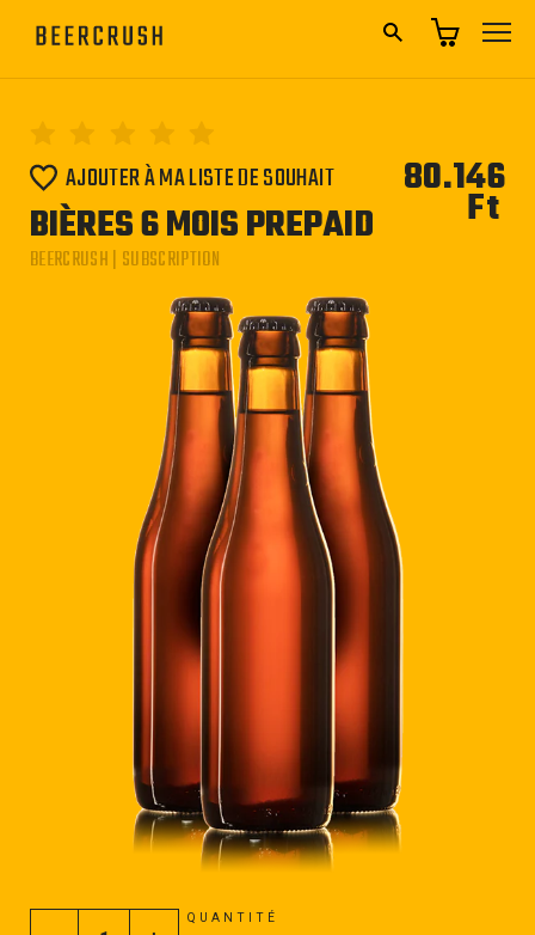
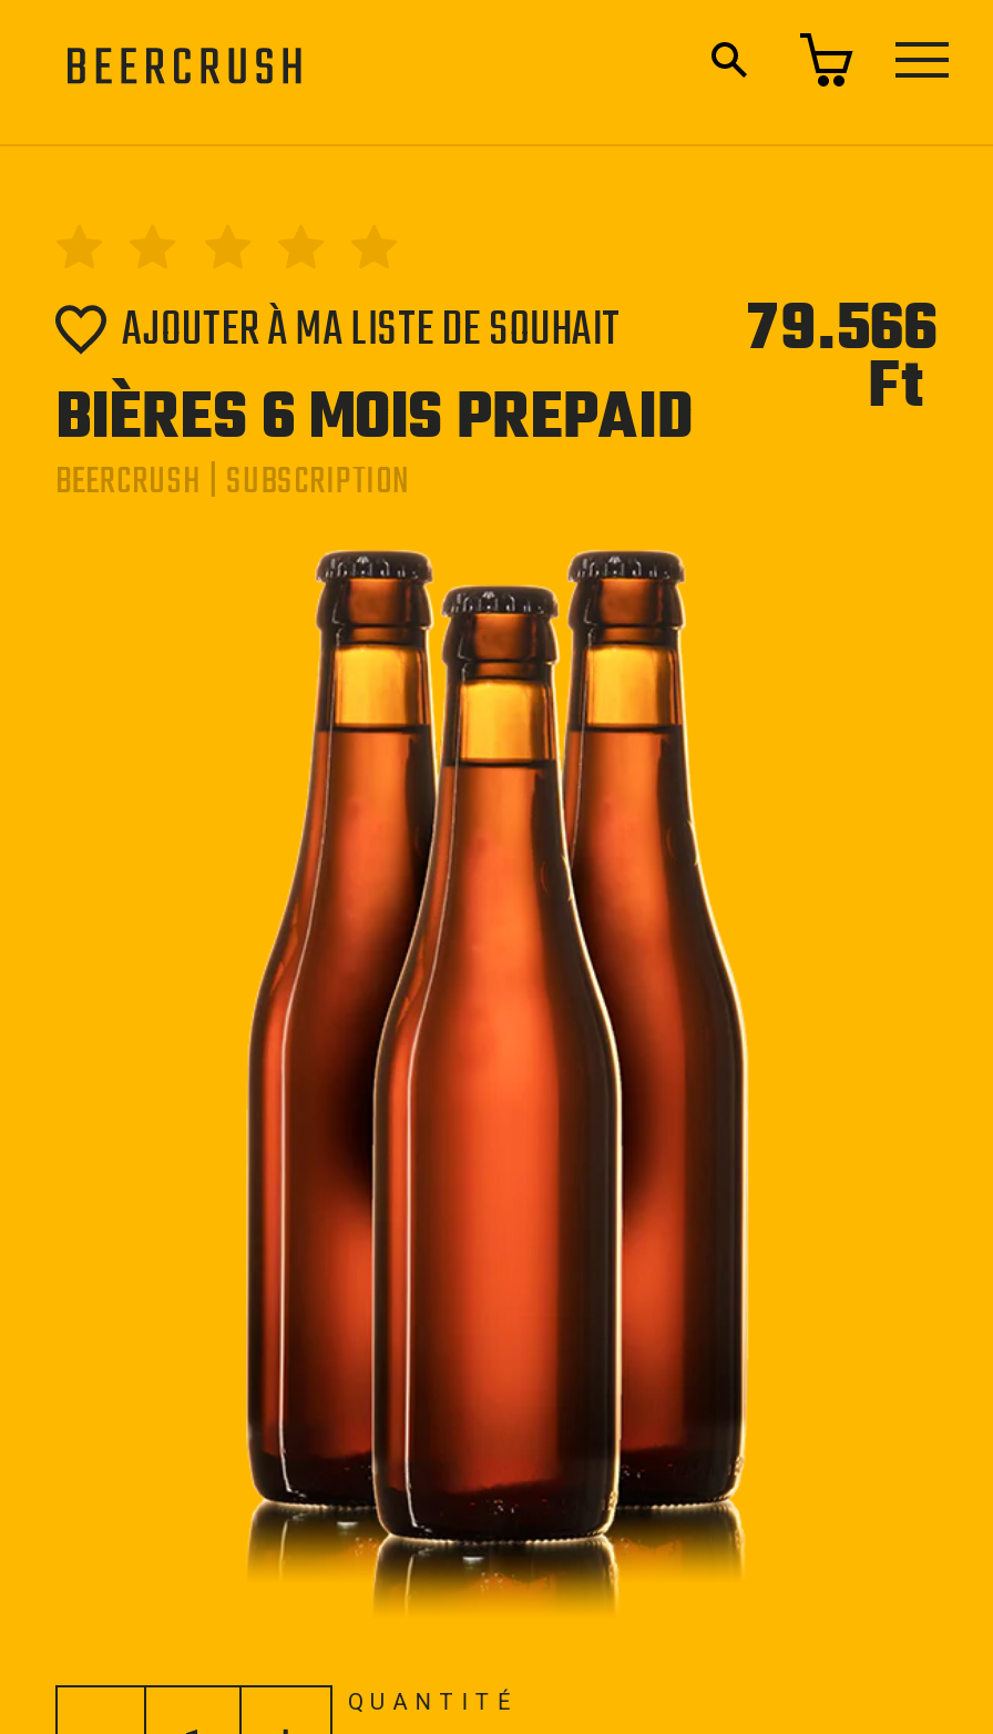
[66,151,505,206] AJOUTER À MA LISTE DE SOUHAIT 80.146 -> [122,279,938,381] AJOUTER À MA LISTE DE SOUHAIT 79.566

